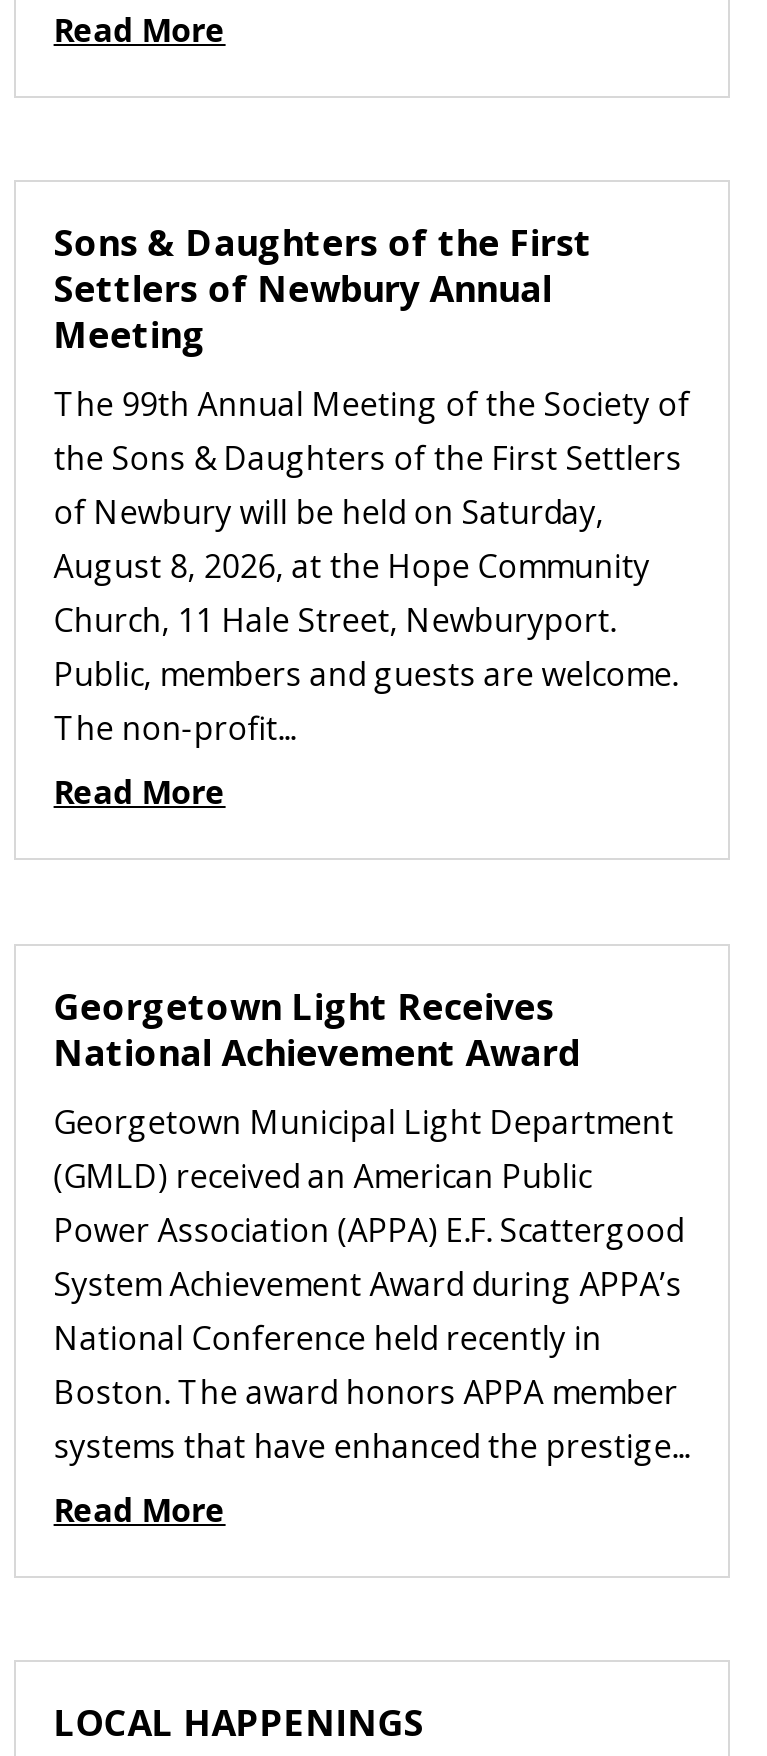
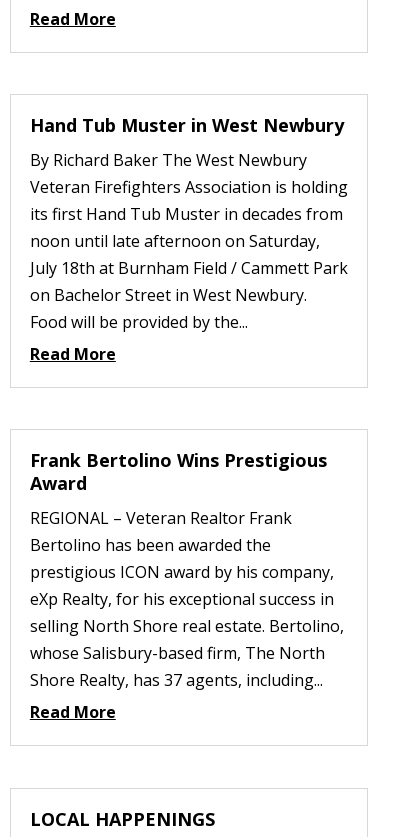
[54,219,592,359] Sons & Daughters of the First | Settlers of Newbury Annual | Meeting -> [30,113,344,137] Hand Tub Muster in West Newbury
[54,383,690,751] The 99th Annual Meeting of the Society of | the Sons & Daughters of the First Settlers | of Newbury will be held on Saturday, | August 8, 2026, at the Hope Community | Church, 11 Hale Street, Newburyport. | Public, members and guests are welcome. | The non-profit... -> [30,149,348,333] By Richard Baker The West Newbury | Veteran Firefighters Association is holding | its first Hand Tub Muster in decades from | noon until late afternoon on Saturday, | July 18th at Burnham Field / Cammett Park | on Bachelor Street in West Newbury. | Food will be provided by the...
[54,982,580,1076] Georgetown Light Receives | National Achievement Award -> [30,448,327,495] Frank Bertolino Wins Prestigious | Award
[54,1100,690,1468] Georgetown Municipal Light Department | (GMLD) received an American Public | Power Association (APPA) E.F. Scattergood | System Achievement Award during APPA’s | National Conference held recently in | Boston. The award honors APPA member | systems that have enhanced the prestige... -> [30,507,344,691] REGIONAL – Veteran Realtor Frank | Bertolino has been awarded the | prestigious ICON award by his company, | eXp Realty, for his exceptional success in | selling North Shore real estate. Bertolino, | whose Salisbury-based firm, The North | Shore Realty, has 37 agents, including...

